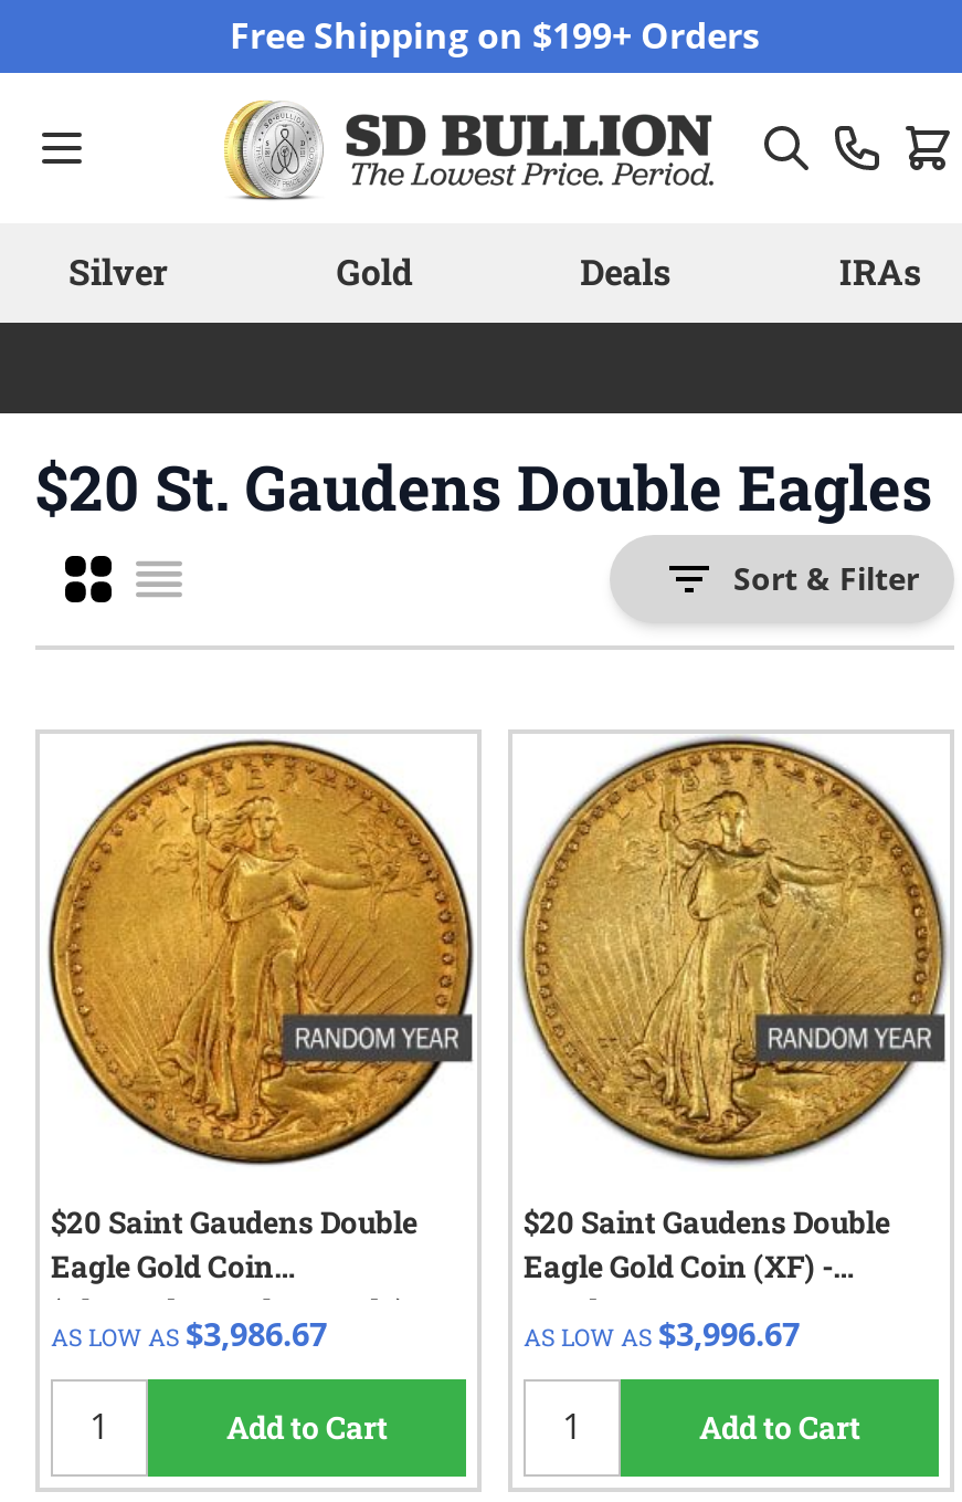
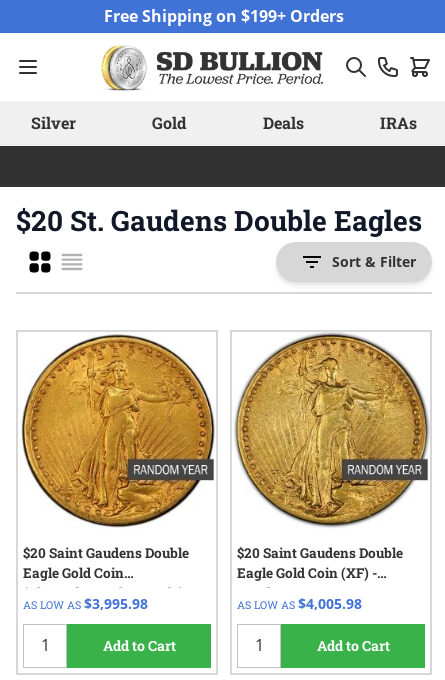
[51,1313,327,1355] AS LOW AS $3,986.67 -> [23,594,148,613] AS LOW AS $3,995.98
[524,1313,800,1355] AS LOW AS $3,996.67 -> [237,594,362,613] AS LOW AS $4,005.98

